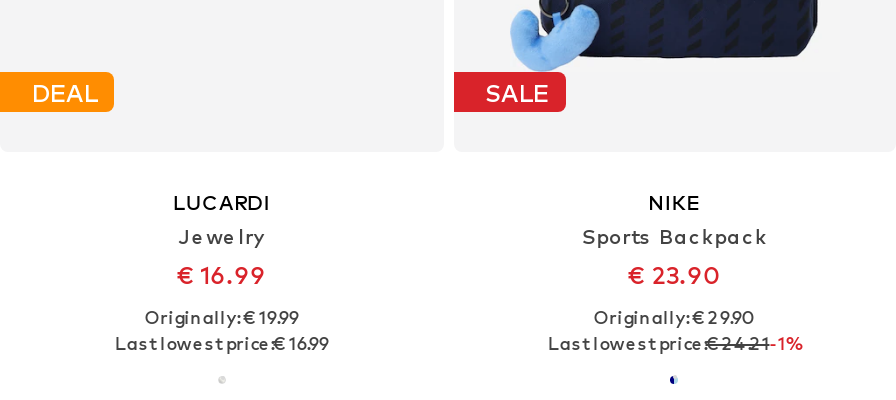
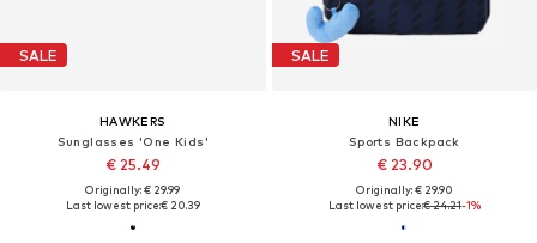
[32,77,98,107] DEAL -> [19,46,58,64] SALE
[114,190,328,354] LUCARDI | Jewelry | € 16.99 | Originally: € 19.99 | Last lowest price:€ 16.99 -> [57,114,209,212] HAWKERS | Sunglasses 'One Kids' | € 25.49 | Originally: € 29.99 | Last lowest price:€ 20.39

